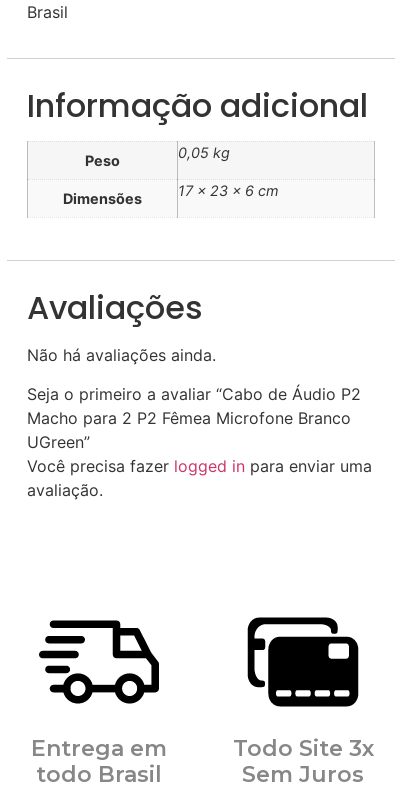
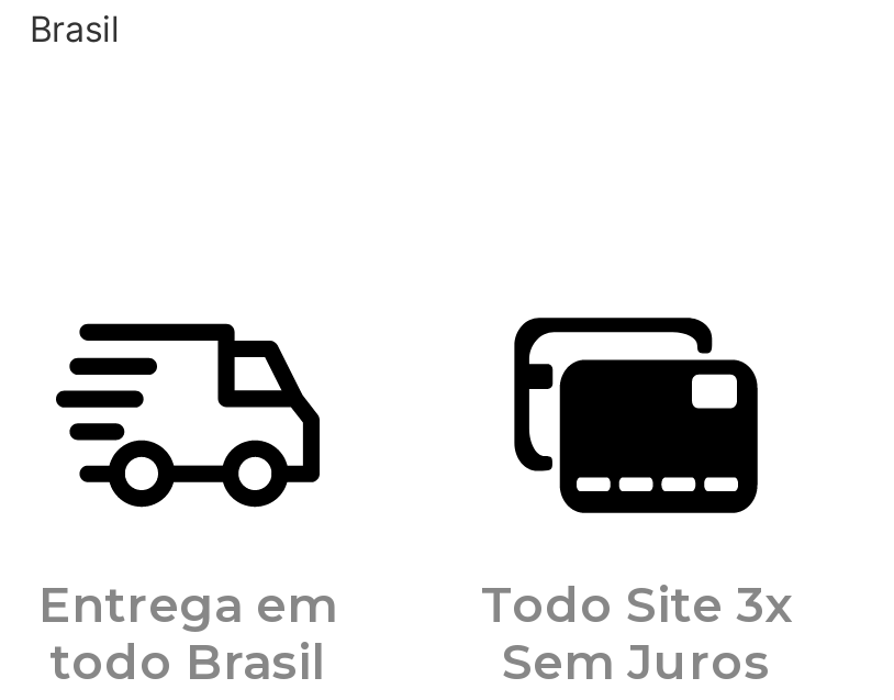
[27,83,372,499] Informação adicional | Peso | 0,05 kg | Dimensões | 17 × 23 × 6 cm | Avaliações | Não há avaliações ainda. | Seja o primeiro a avaliar “Cabo de Áudio P2 | Macho para 2 P2 Fêmea Microfone Branco | UGreen” | Você precisa fazer logged in para enviar uma | avaliação. -> none

